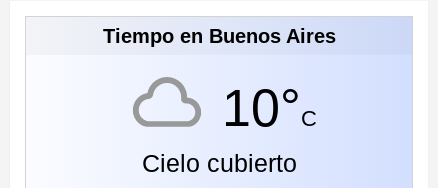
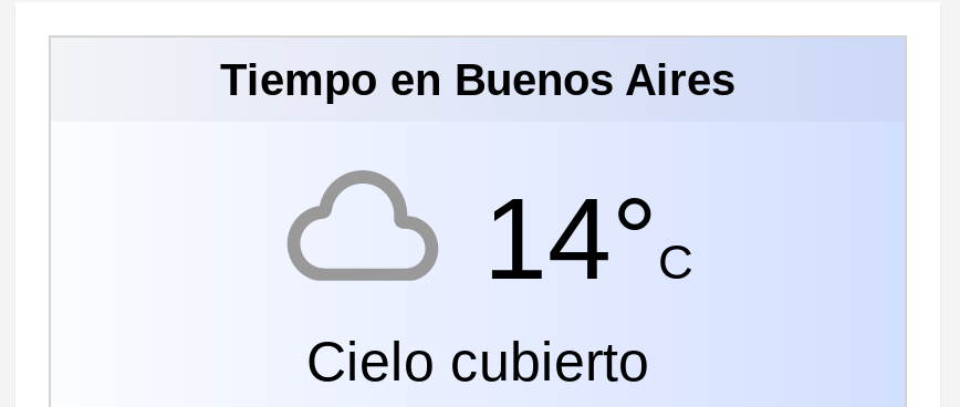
[221,79,316,137] 10°C -> [483,176,693,304] 14°C

